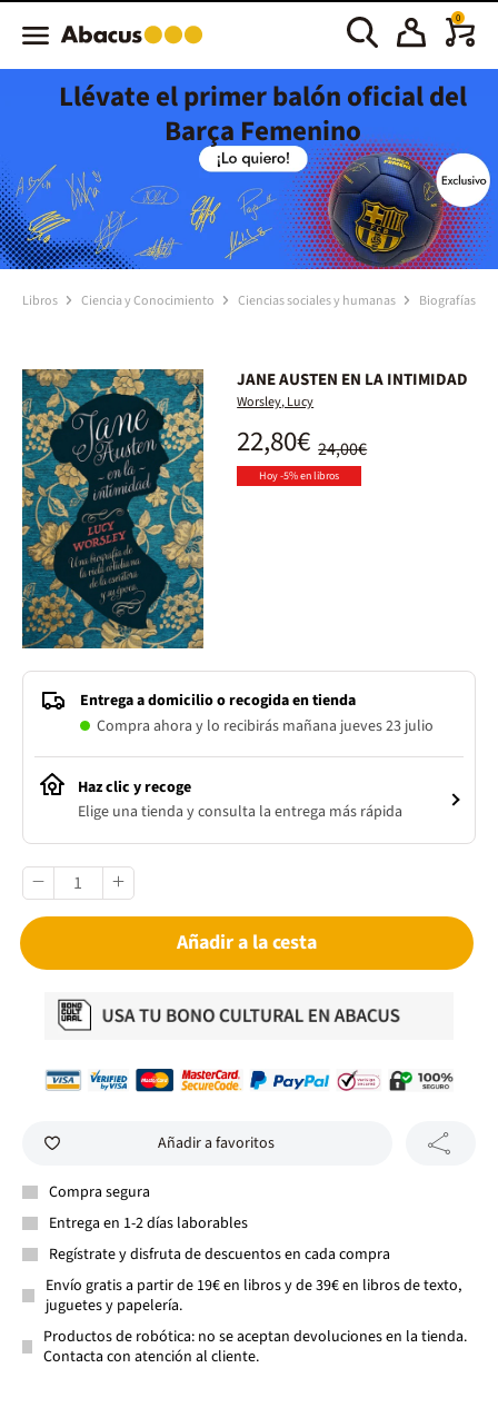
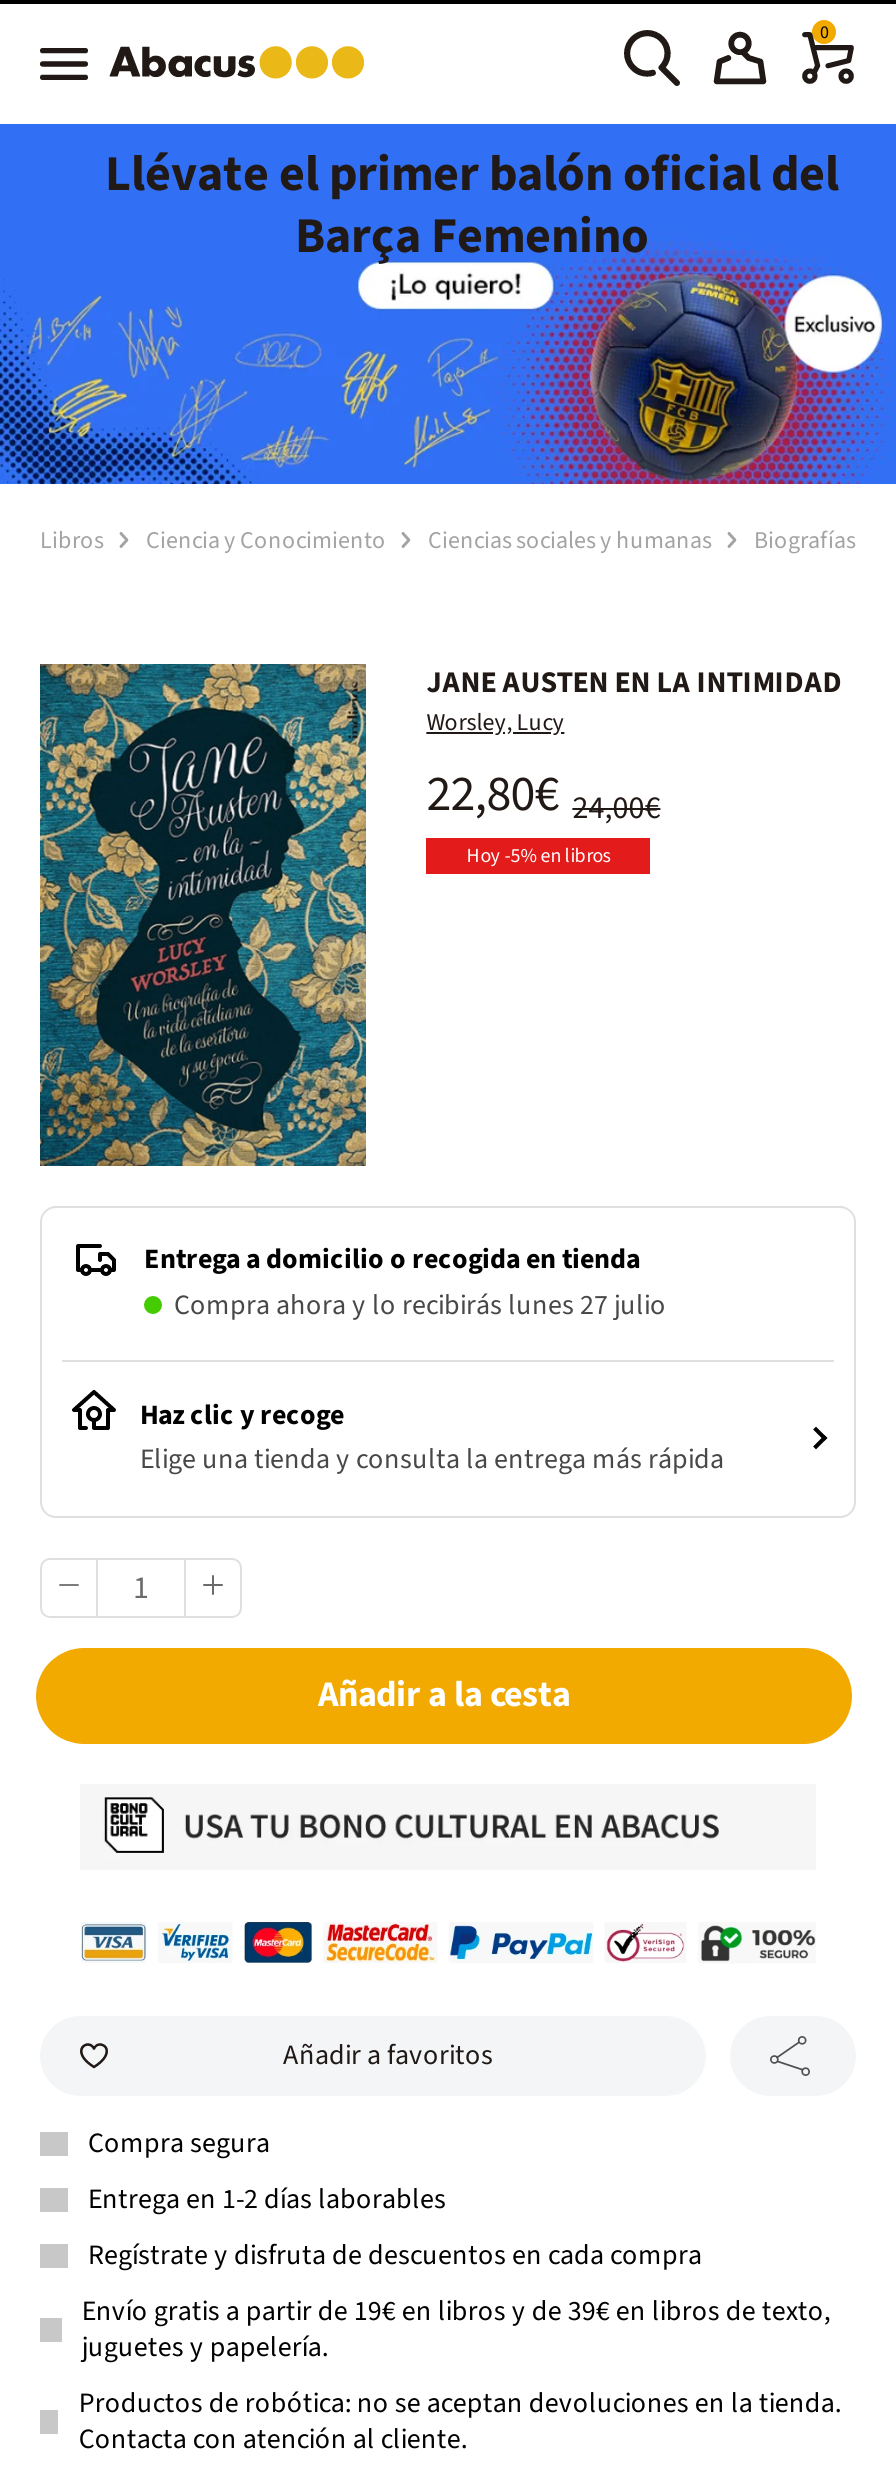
[97,715,434,737] Compra ahora y lo recibirás mañana jueves 23 julio -> [174,1285,666,1325] Compra ahora y lo recibirás lunes 27 julio

